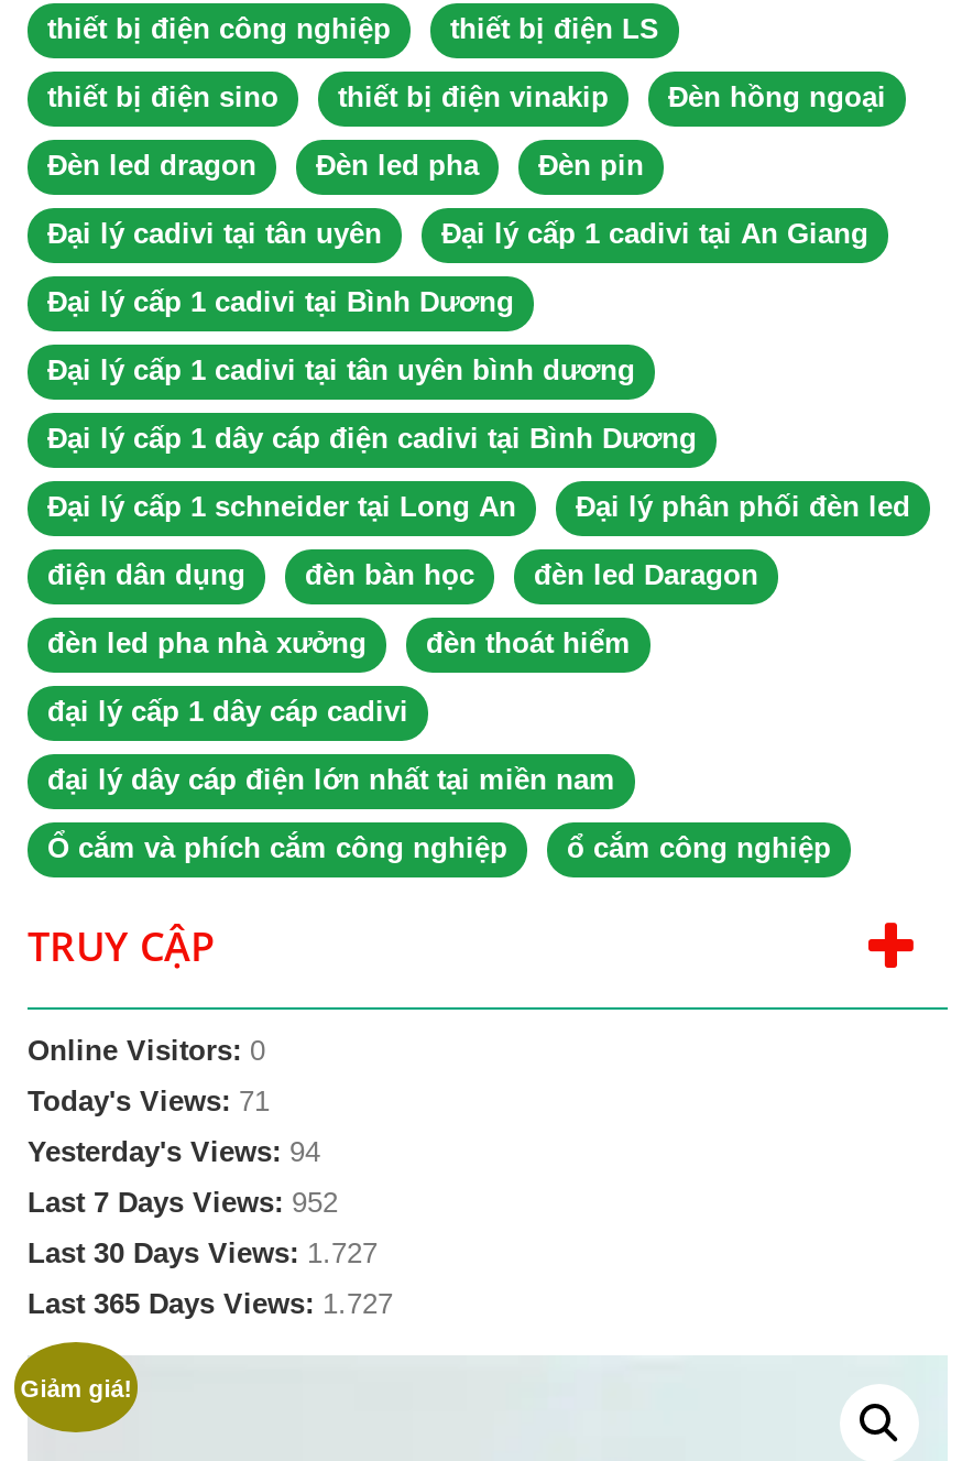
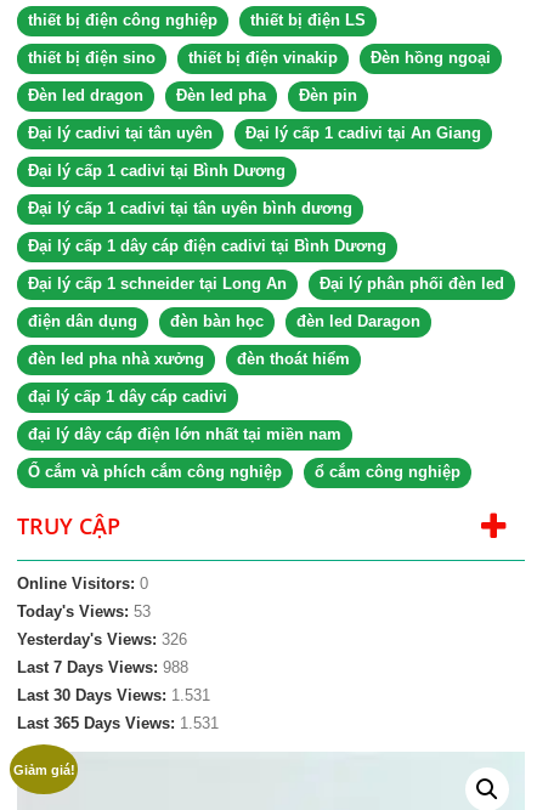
[28,1084,270,1117] Today's Views: 71 -> [17,602,151,621] Today's Views: 53
[28,1135,320,1168] Yesterday's Views: 94 -> [17,630,187,648] Yesterday's Views: 326
[28,1186,338,1219] Last 7 Days Views: 952 -> [17,658,188,676] Last 7 Days Views: 988
[28,1236,378,1269] Last 30 Days Views: 1.727 -> [17,686,210,704] Last 30 Days Views: 1.531
[28,1287,393,1320] Last 365 Days Views: 1.727 -> [17,714,219,732] Last 365 Days Views: 1.531

